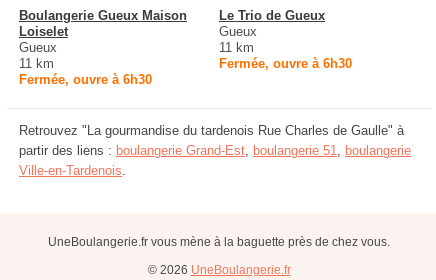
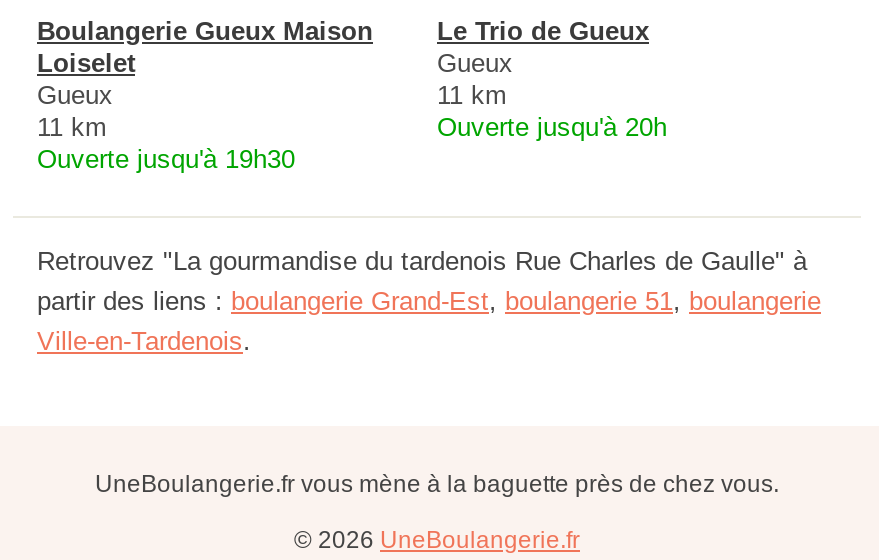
[219,56,352,71] Fermée, ouvre à 6h30 -> [437,112,667,142] Ouverte jusqu'à 20h
[19,72,152,87] Fermée, ouvre à 6h30 -> [37,144,295,174] Ouverte jusqu'à 19h30

